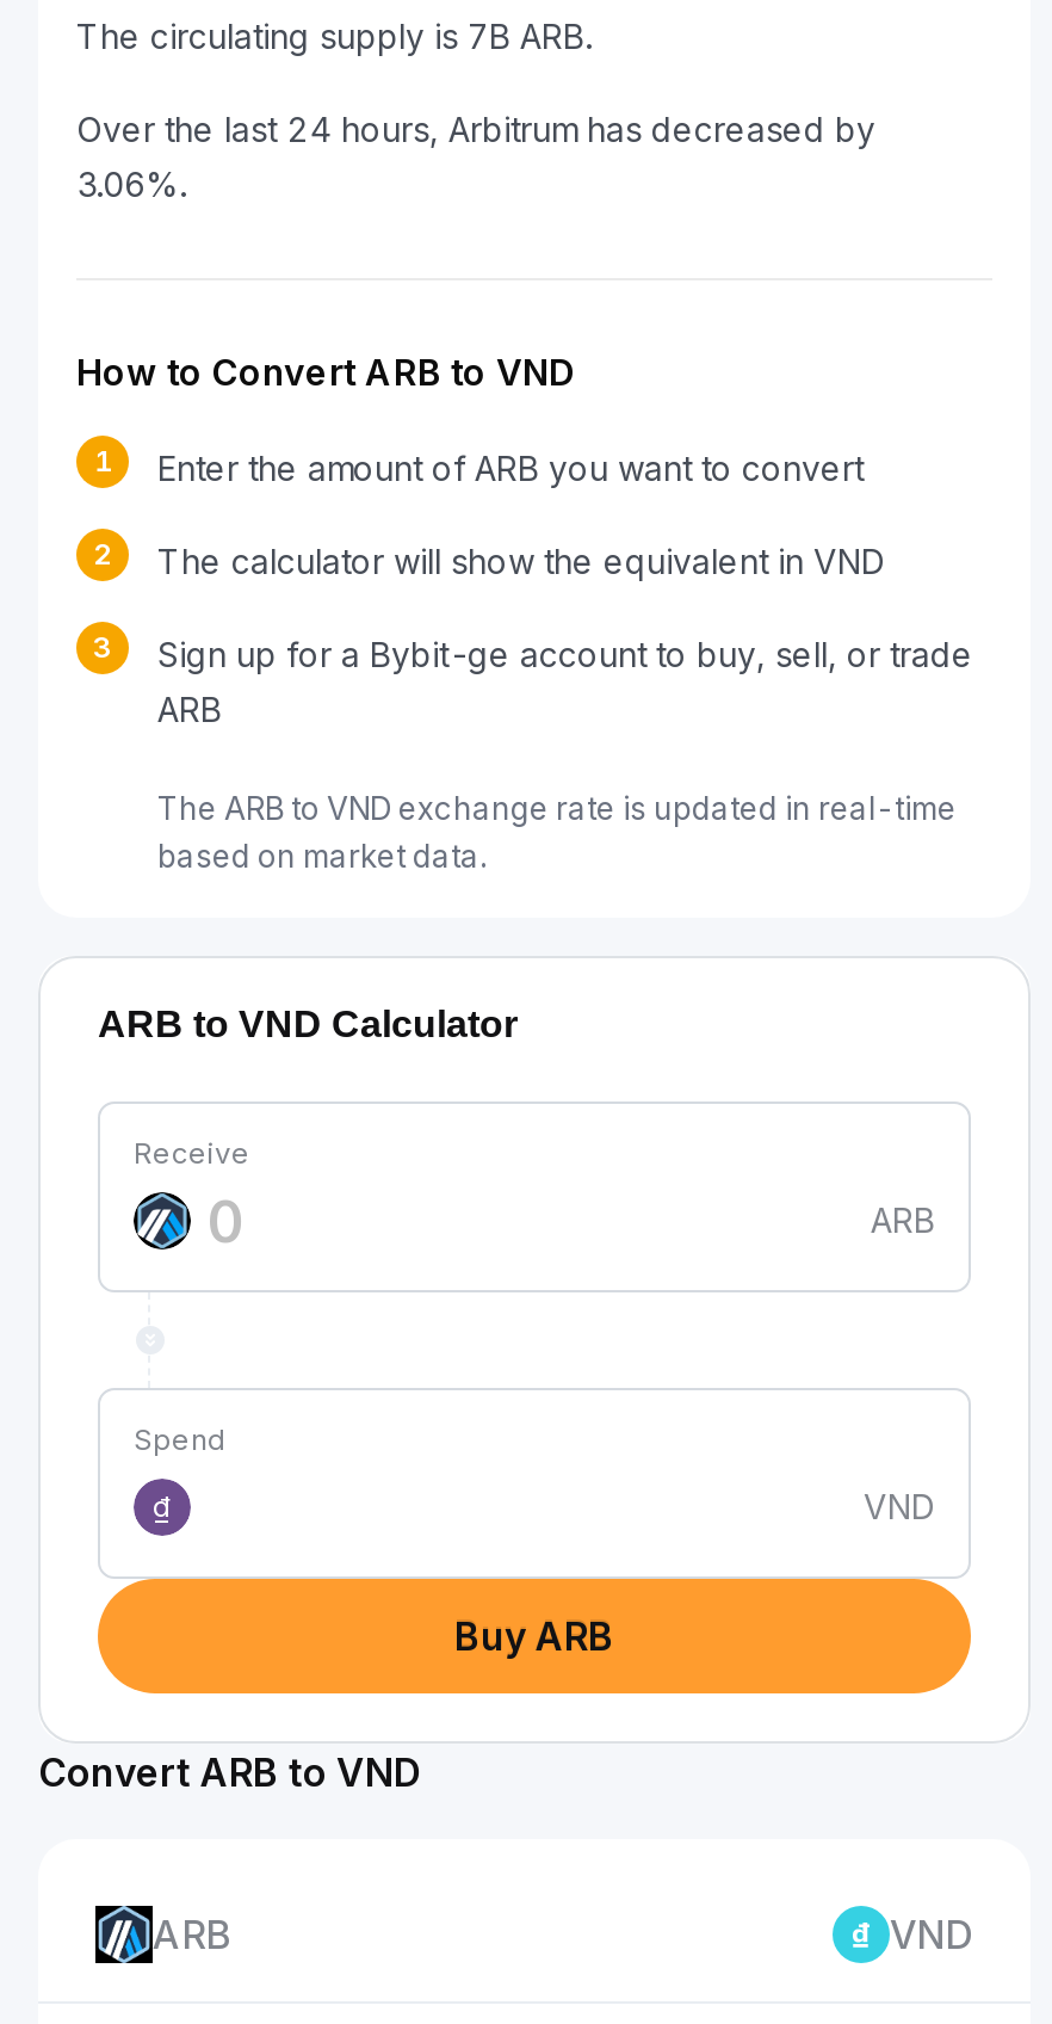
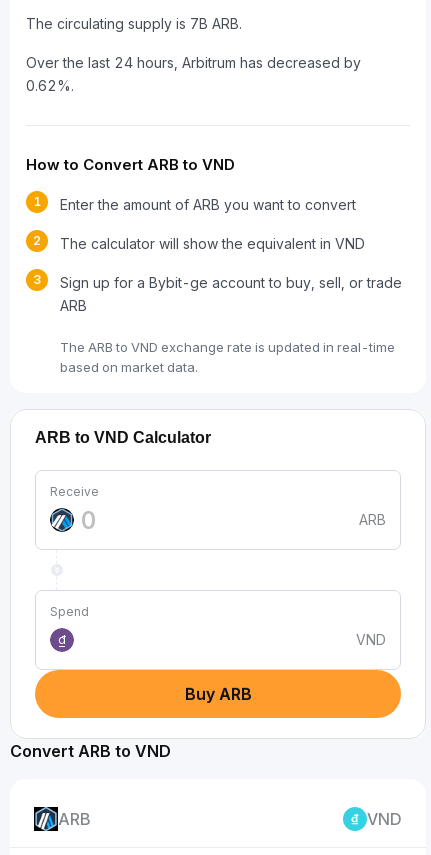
[76,163,186,204] 3.06%. -> [26,77,74,94] 0.62%.

